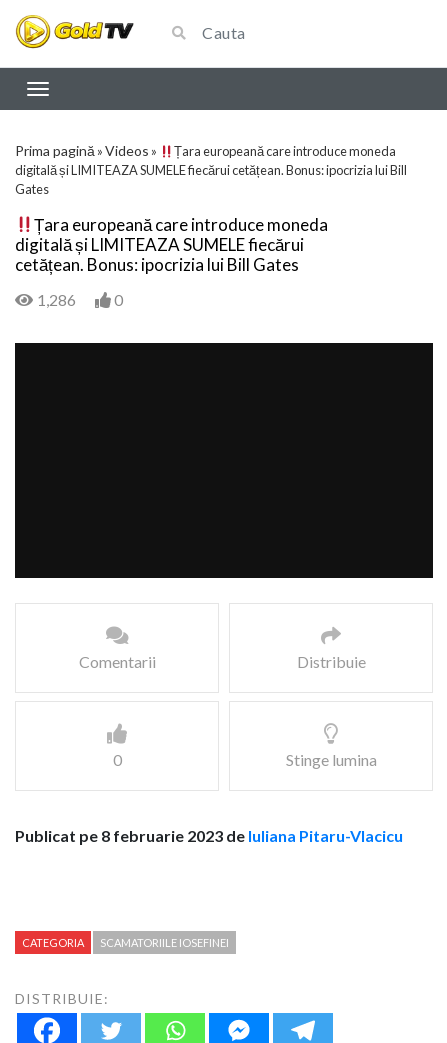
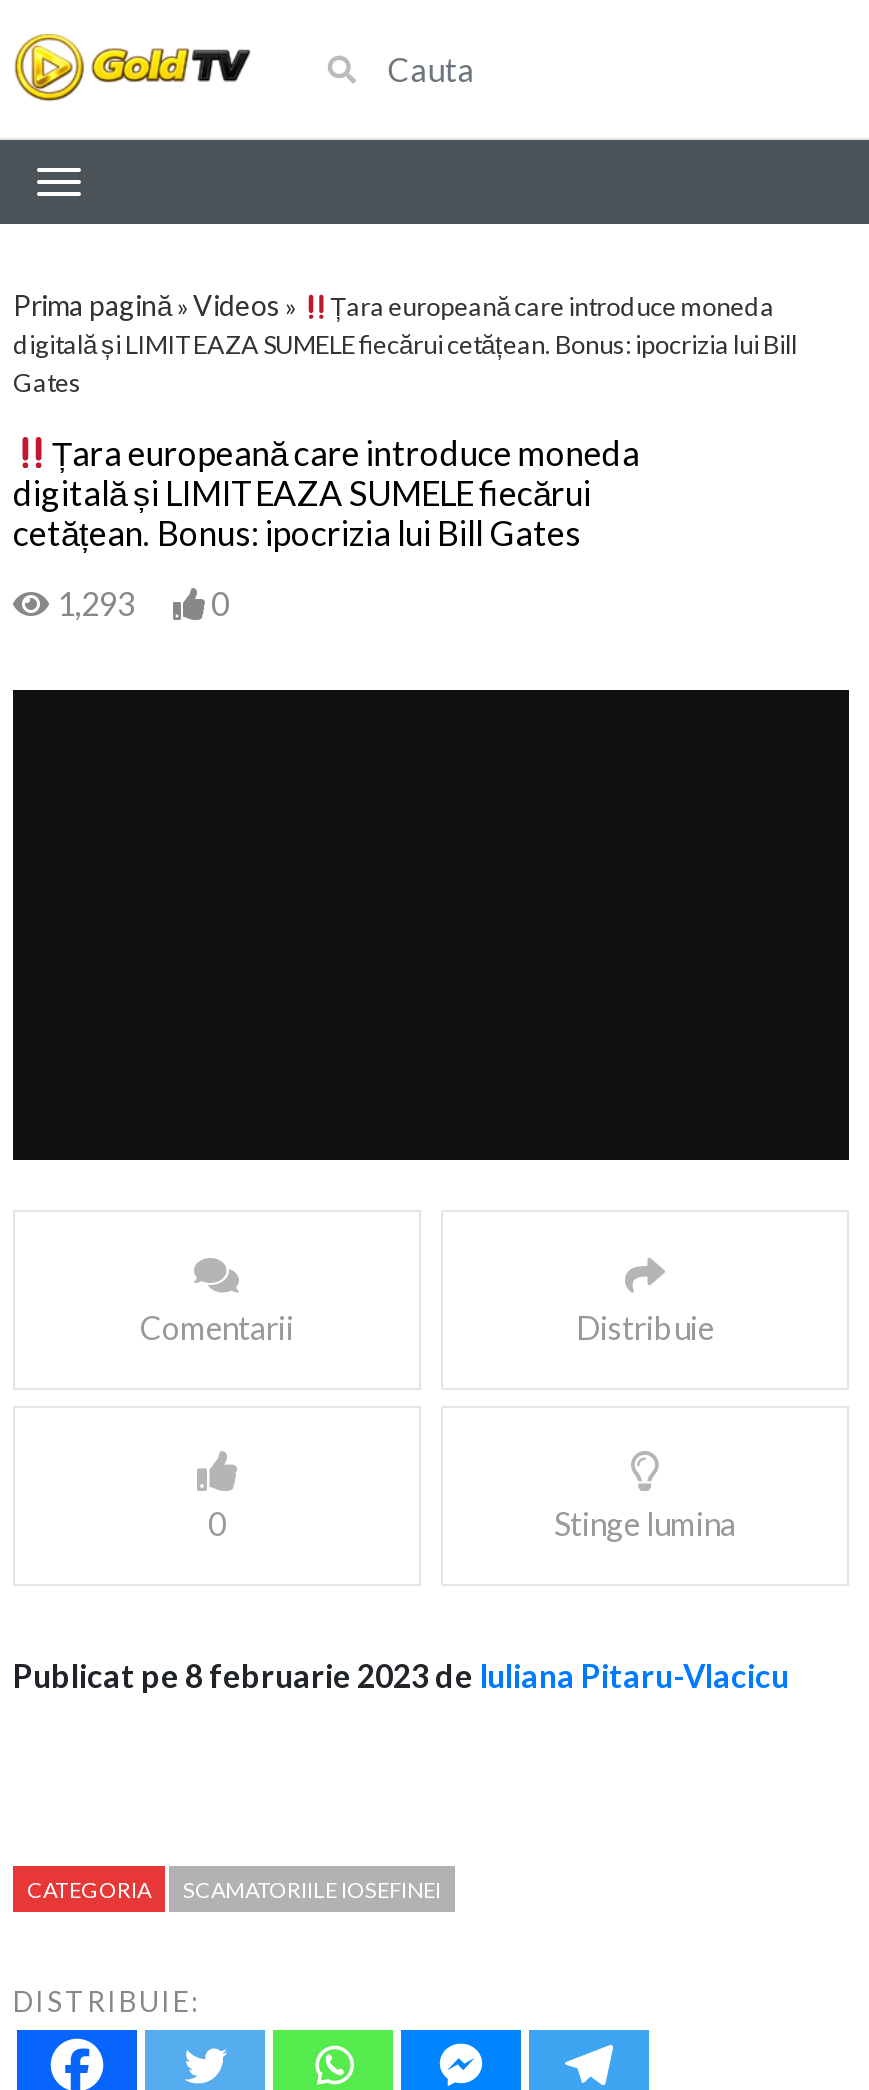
[37,290,123,309] 1,286 0 -> [57,585,229,623] 1,293 0

